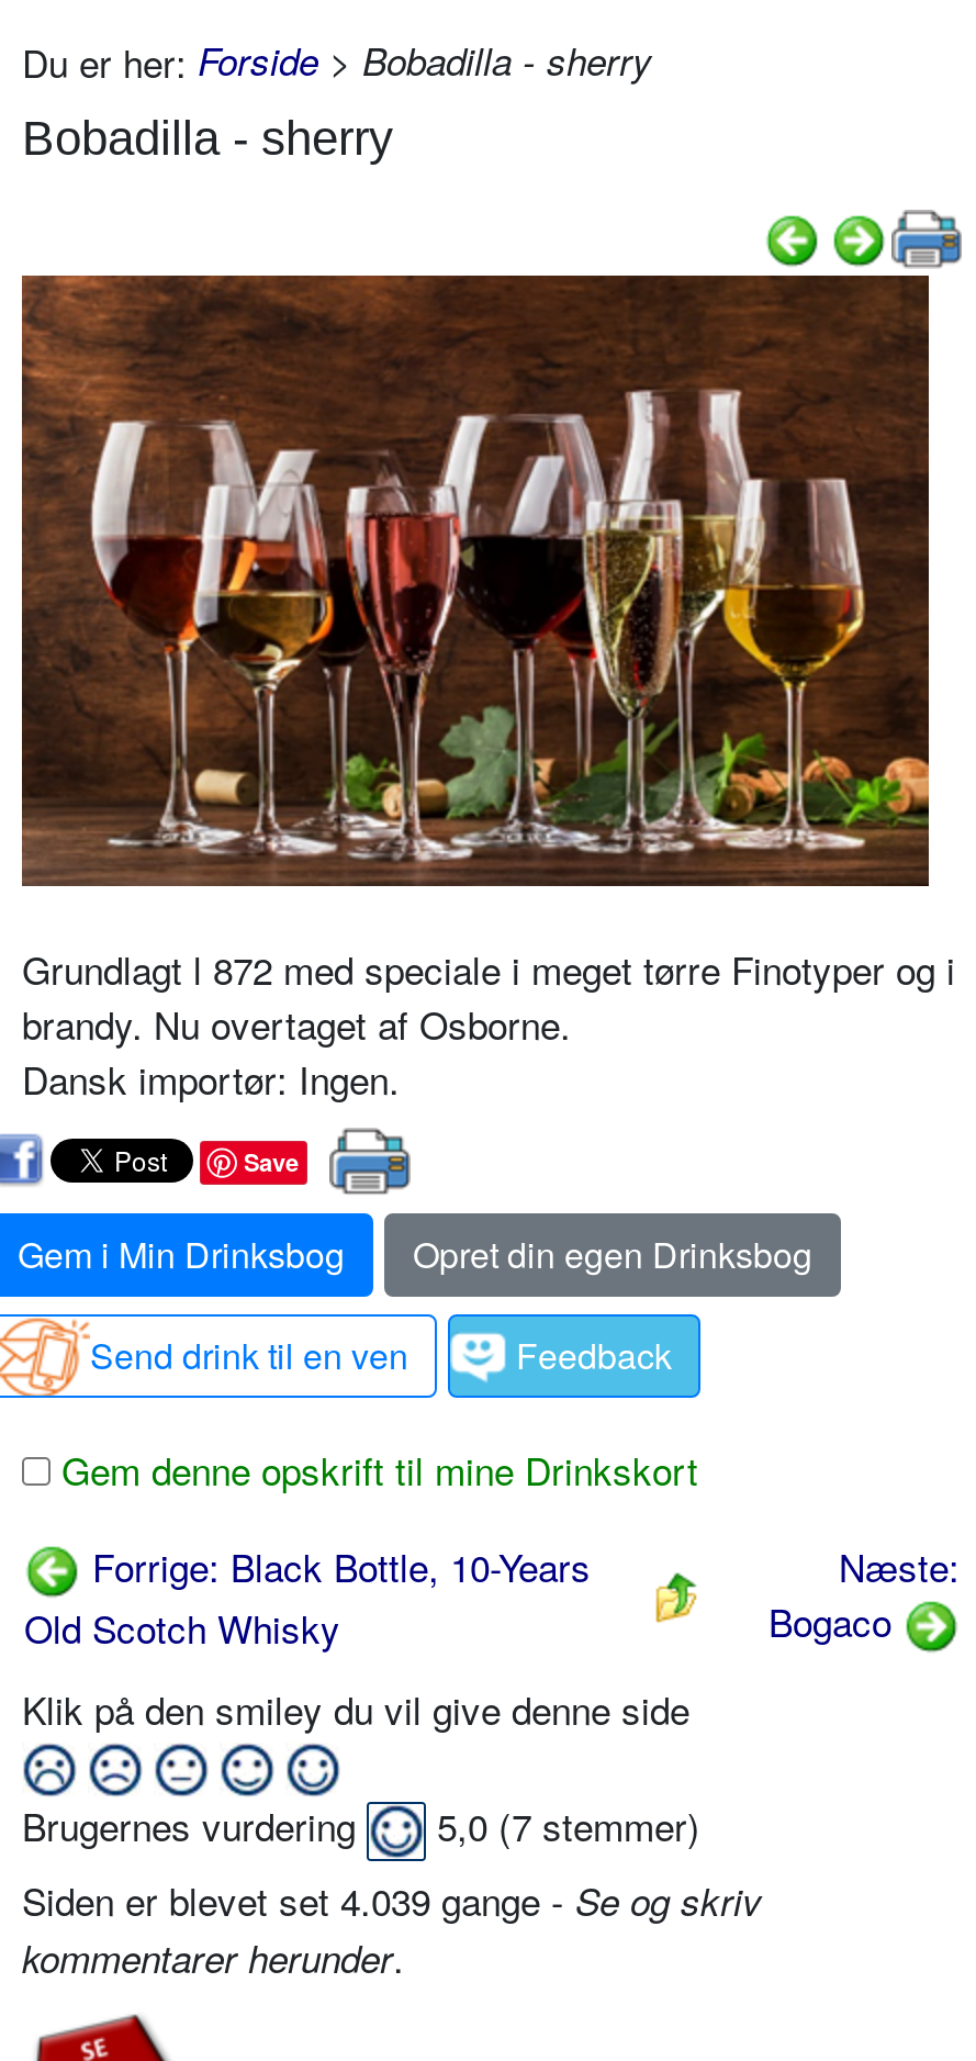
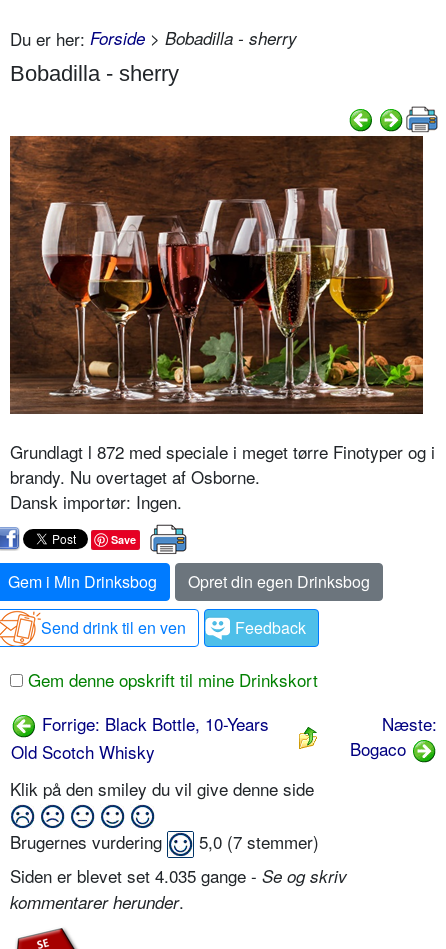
[22,1871,762,1926] Siden er blevet set 4.039 gange - Se og skriv -> [10,863,347,888] Siden er blevet set 4.035 gange - Se og skriv

